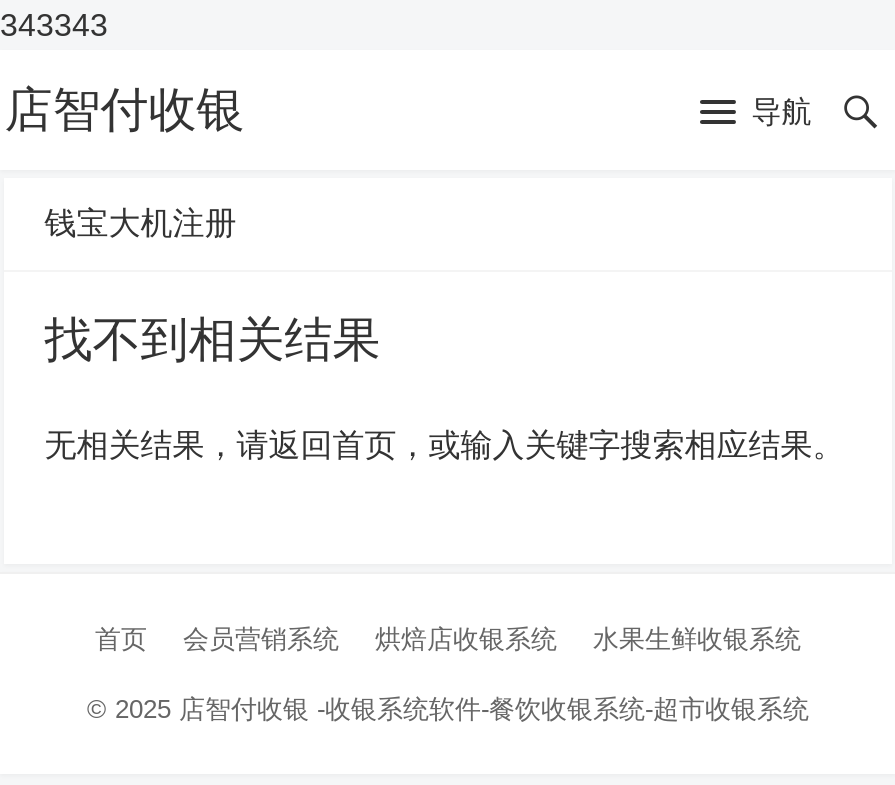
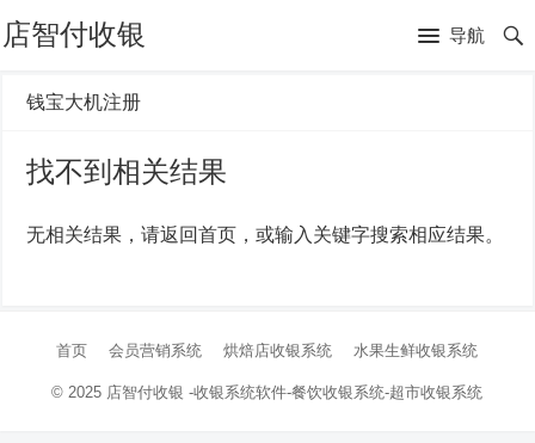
[0,8,108,42] 343343 -> none

